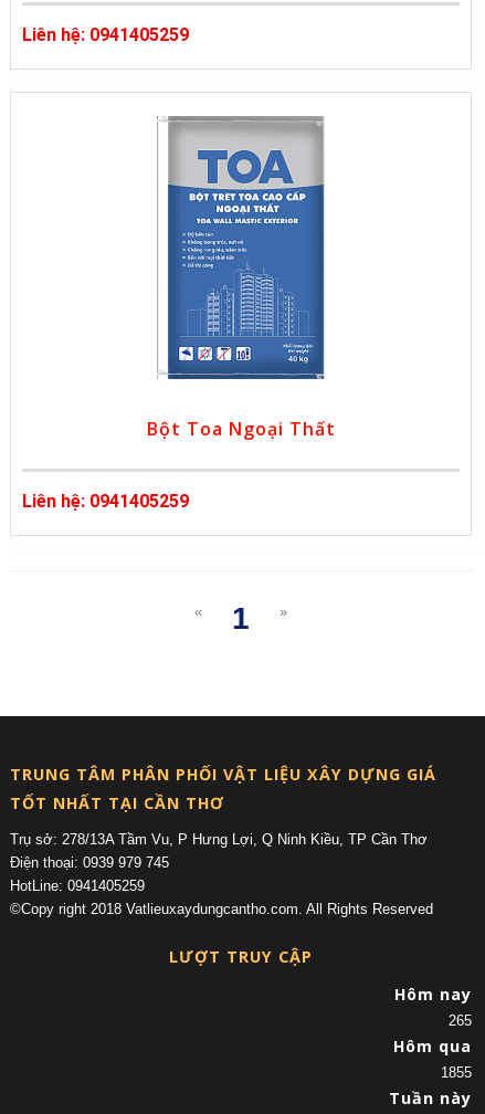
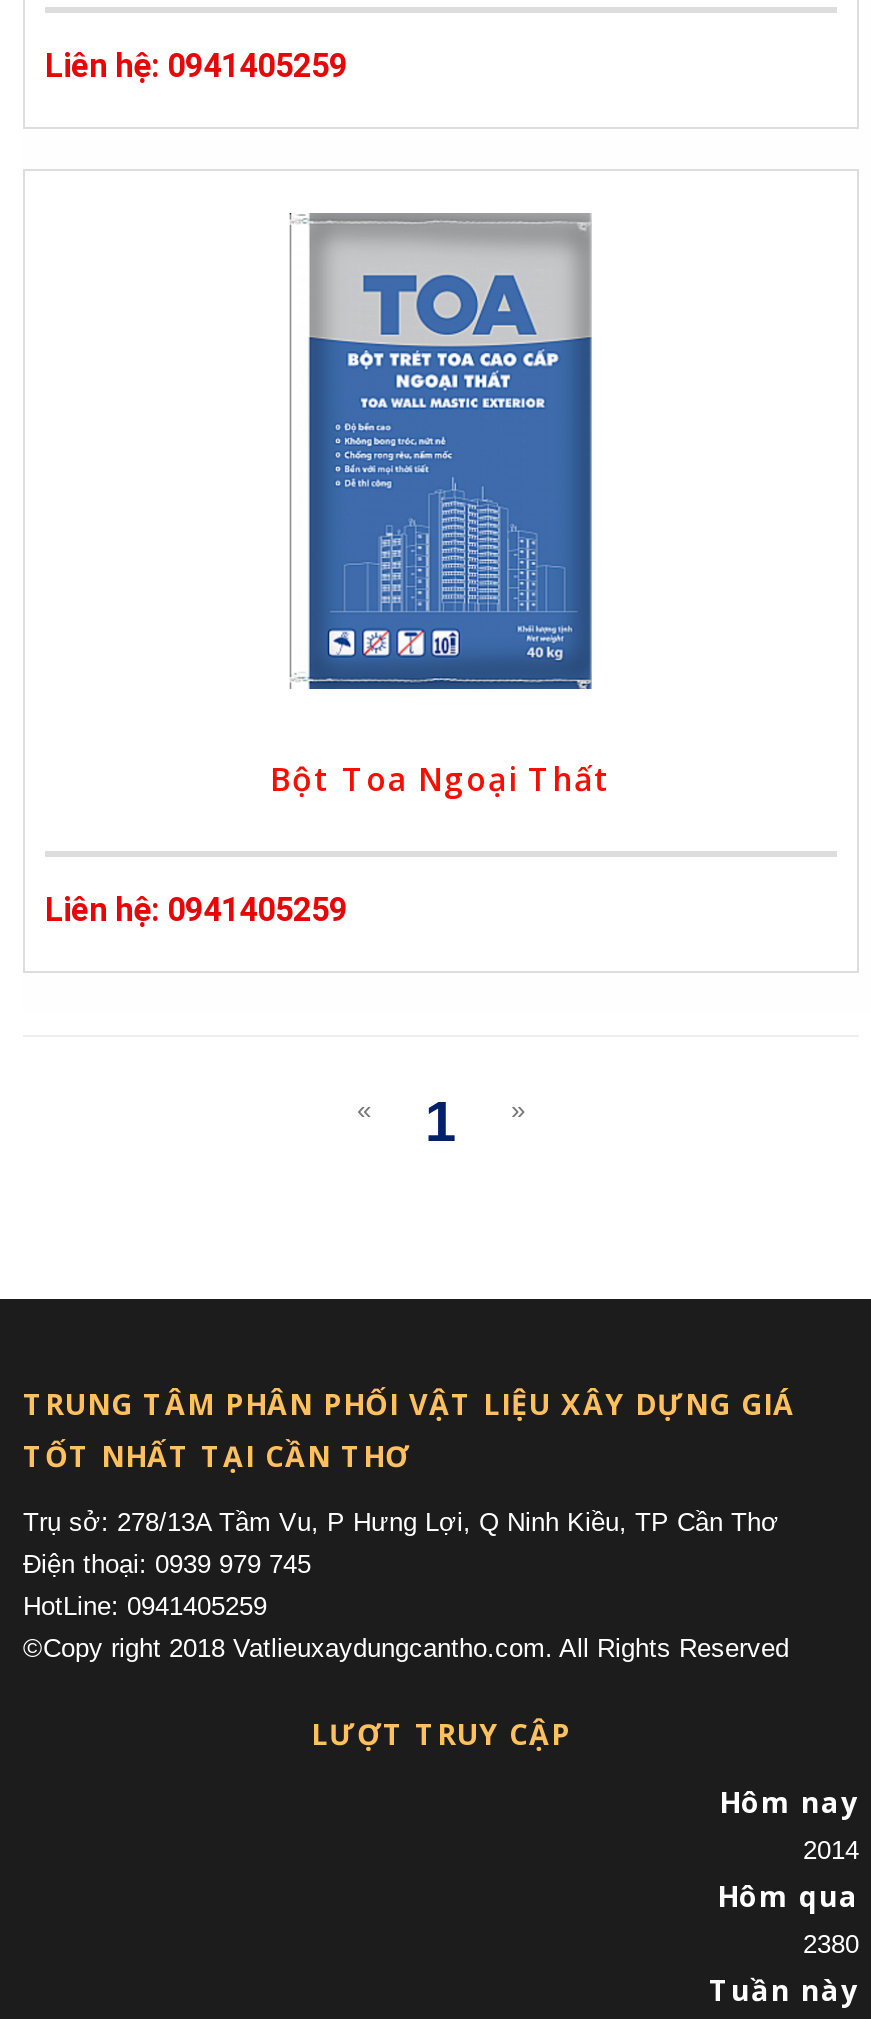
[449,1013,472,1029] 265 -> [803,1836,859,1866] 2014
[441,1065,472,1081] 1855 -> [803,1930,859,1960] 2380

